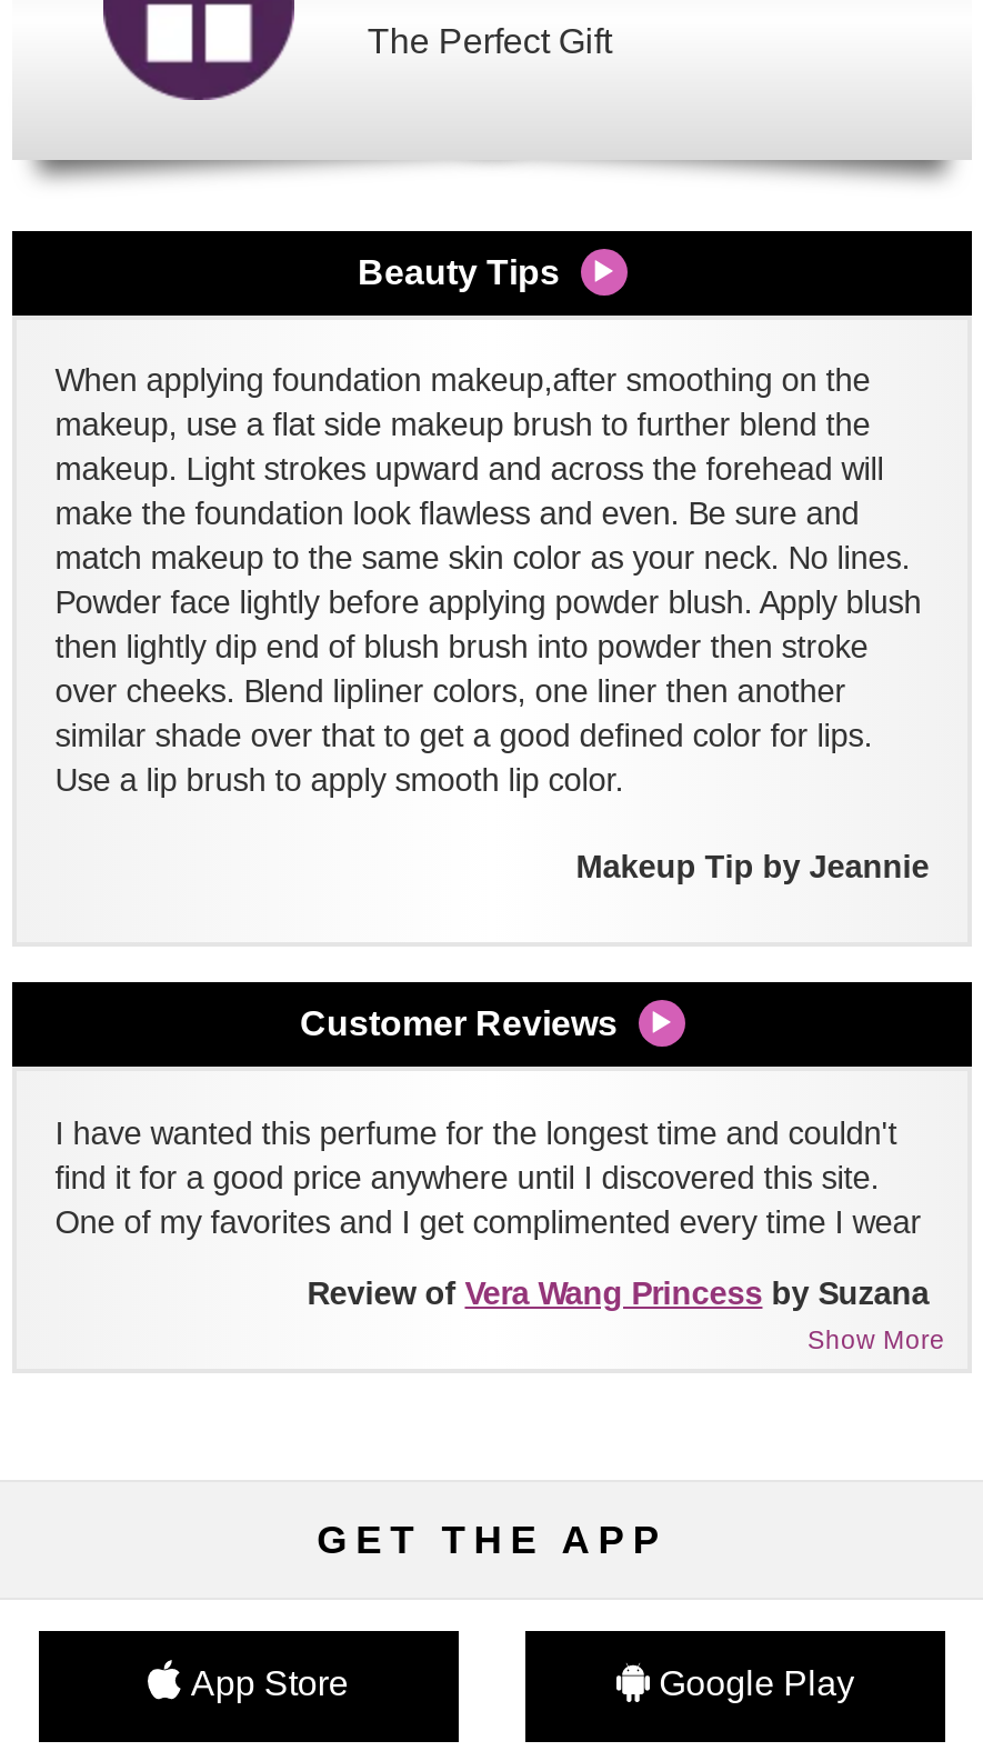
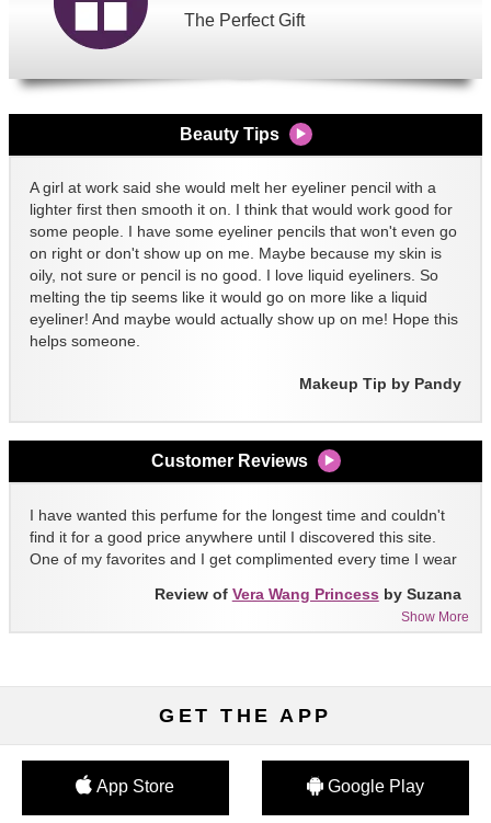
[55,363,921,798] When applying foundation makeup,after smoothing on the | makeup, use a flat side makeup brush to further blend the | makeup. Light strokes upward and across the forehead will | make the foundation look flawless and even. Be sure and | match makeup to the same skin color as your neck. No lines. | Powder face lightly before applying powder blush. Apply blush | then lightly dip end of blush brush into powder then stroke | over cheeks. Blend lipliner colors, one liner then another | similar shade over that to get a good defined color for lips. | Use a lip brush to apply smooth lip color. -> [30,179,458,350] A girl at work said she would melt her eyeliner pencil with a | lighter first then smooth it on. I think that would work good for | some people. I have some eyeliner pencils that won't even go | on right or don't show up on me. Maybe because my skin is | oily, not sure or pencil is no good. I love liquid eyeliners. So | melting the tip seems like it would go on more like a liquid | eyeliner! And maybe would actually show up on me! Hope this | helps someone.
[576,849,929,884] Makeup Tip by Jeannie -> [299,375,461,392] Makeup Tip by Pandy

